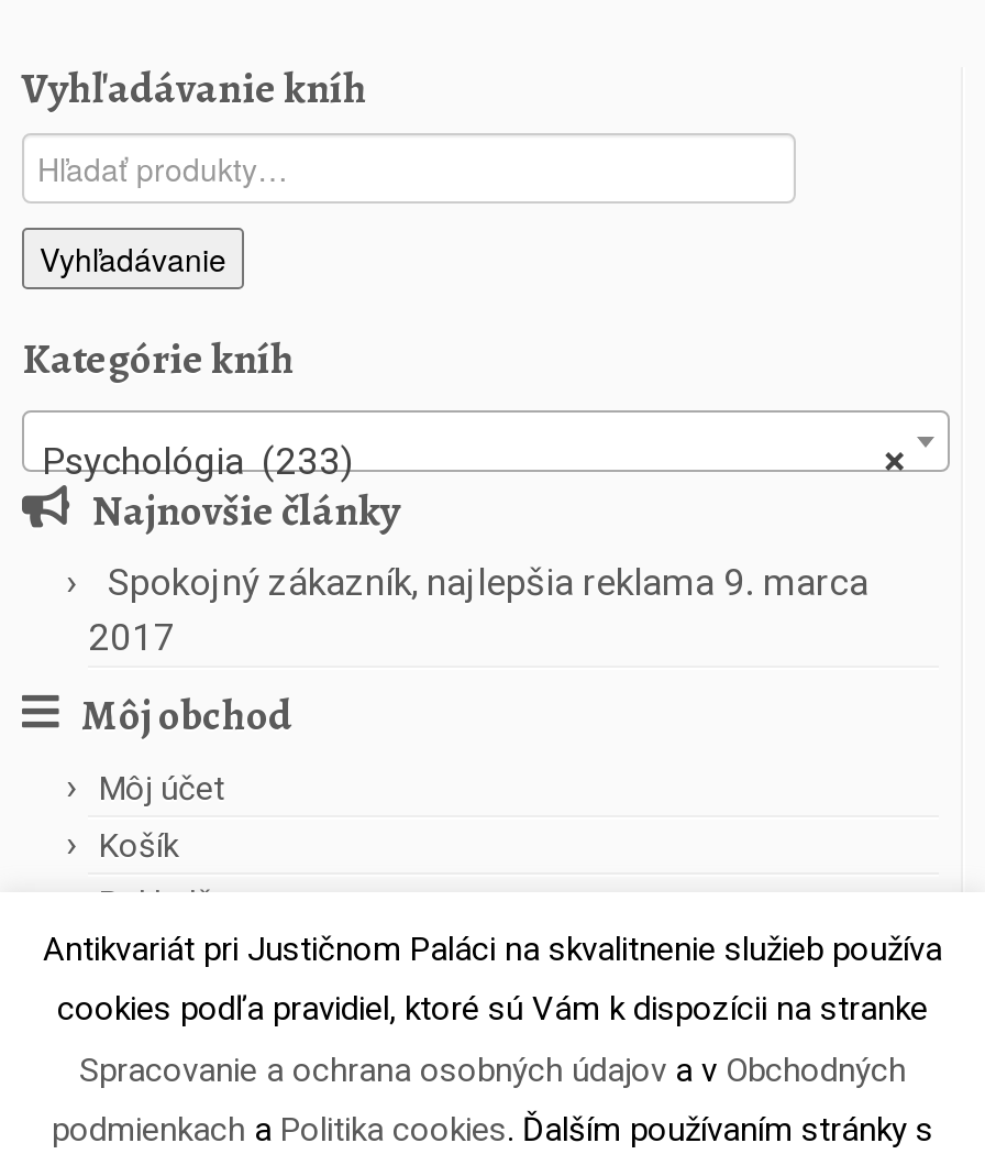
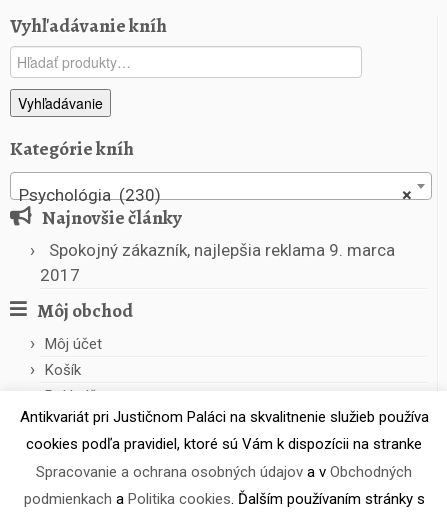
[42,439,354,483] Psychológia (233) -> [19,185,161,205] Psychológia (230)

